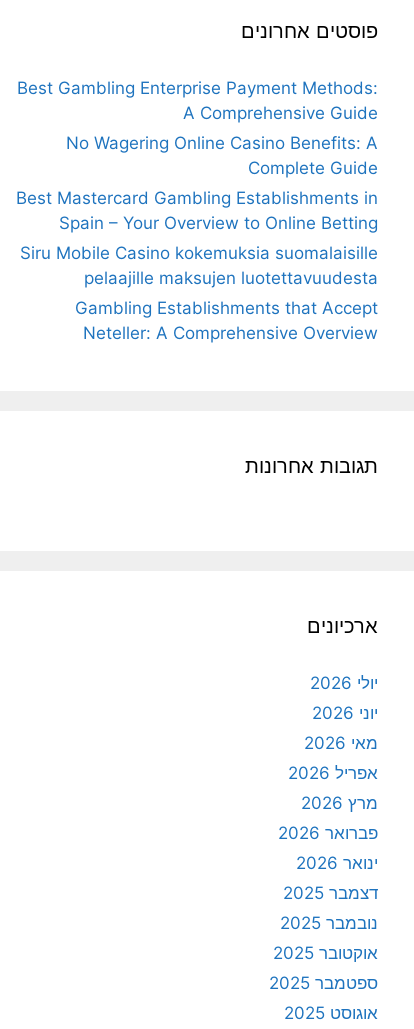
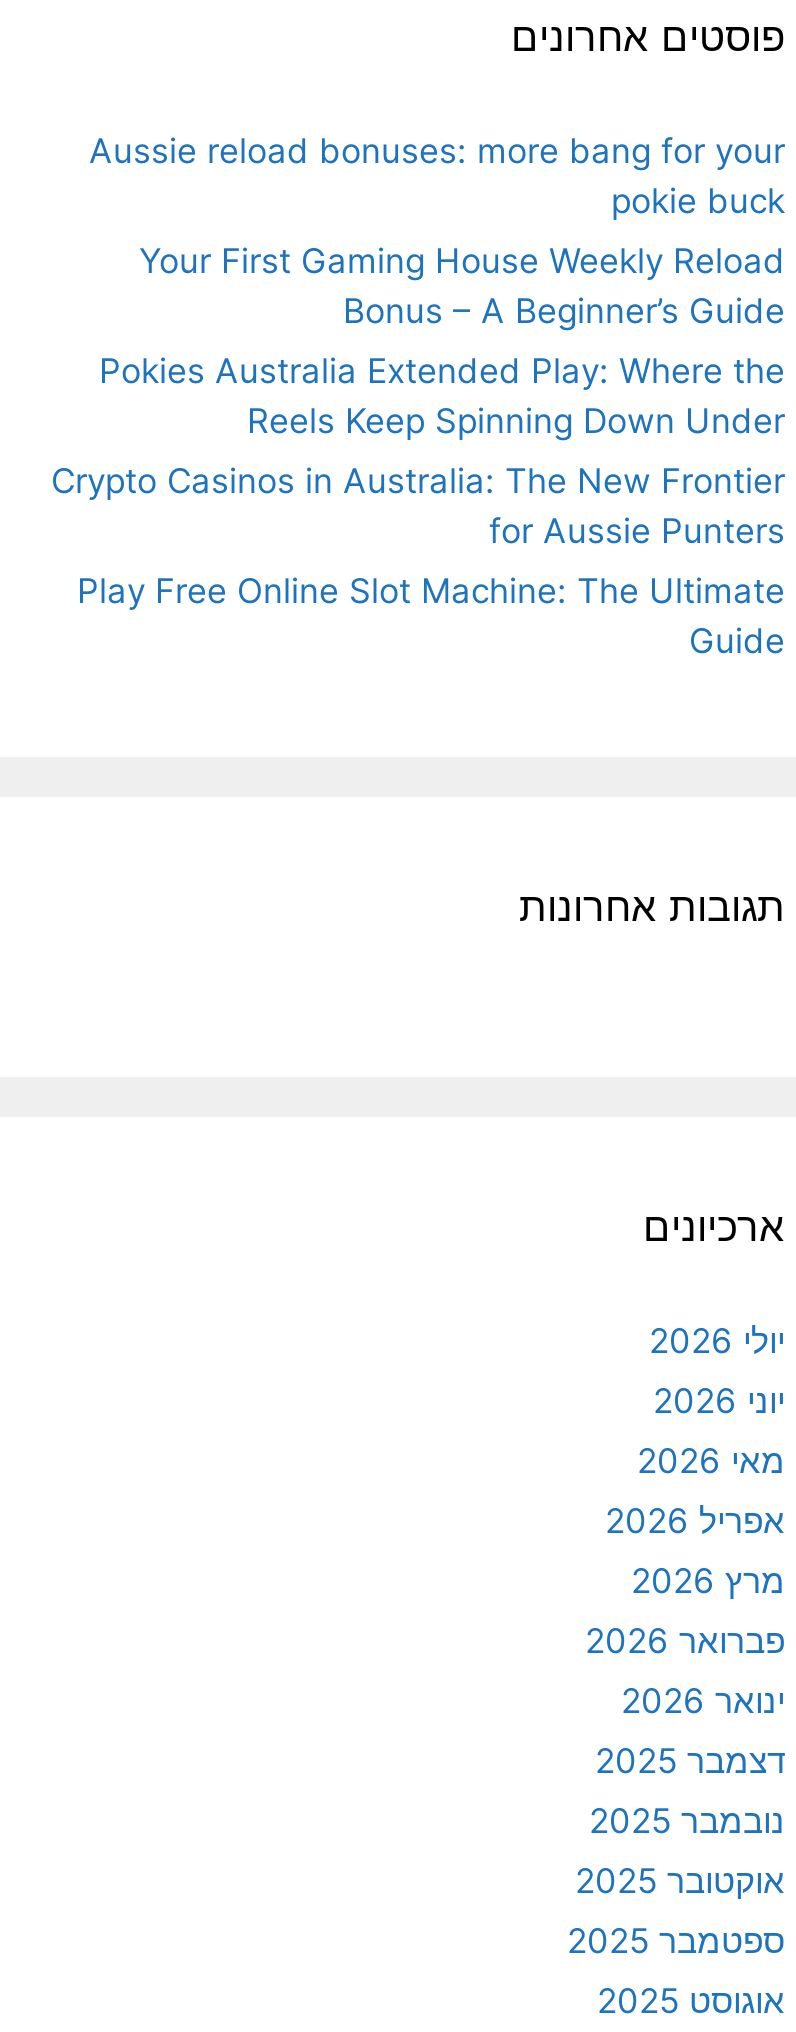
[17,78,378,123] Best Gambling Enterprise Payment Methods: | A Comprehensive Guide -> [89,131,785,221] Aussie reload bonuses: more bang for your | pokie buck
[66,133,378,178] No Wagering Online Casino Benefits: A | Complete Guide -> [139,241,785,331] Your First Gaming House Weekly Reload | Bonus – A Beginner’s Guide
[16,188,378,233] Best Mastercard Gambling Establishments in | Spain – Your Overview to Online Betting -> [99,351,785,441] Pokies Australia Extended Play: Where the | Reels Keep Spinning Down Under
[20,243,378,288] Siru Mobile Casino kokemuksia suomalaisille | pelaajille maksujen luotettavuudesta -> [51,461,785,551] Crypto Casinos in Australia: The New Frontier | for Aussie Punters
[75,298,378,343] Gambling Establishments that Accept | Neteller: A Comprehensive Overview -> [77,571,785,661] Play Free Online Slot Machine: The Ultimate | Guide

